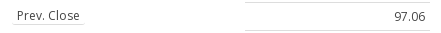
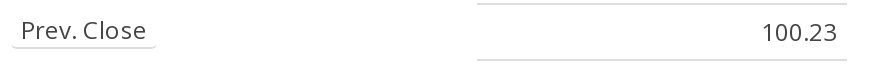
[394,8,425,25] 97.06 -> [761,16,837,50] 100.23

